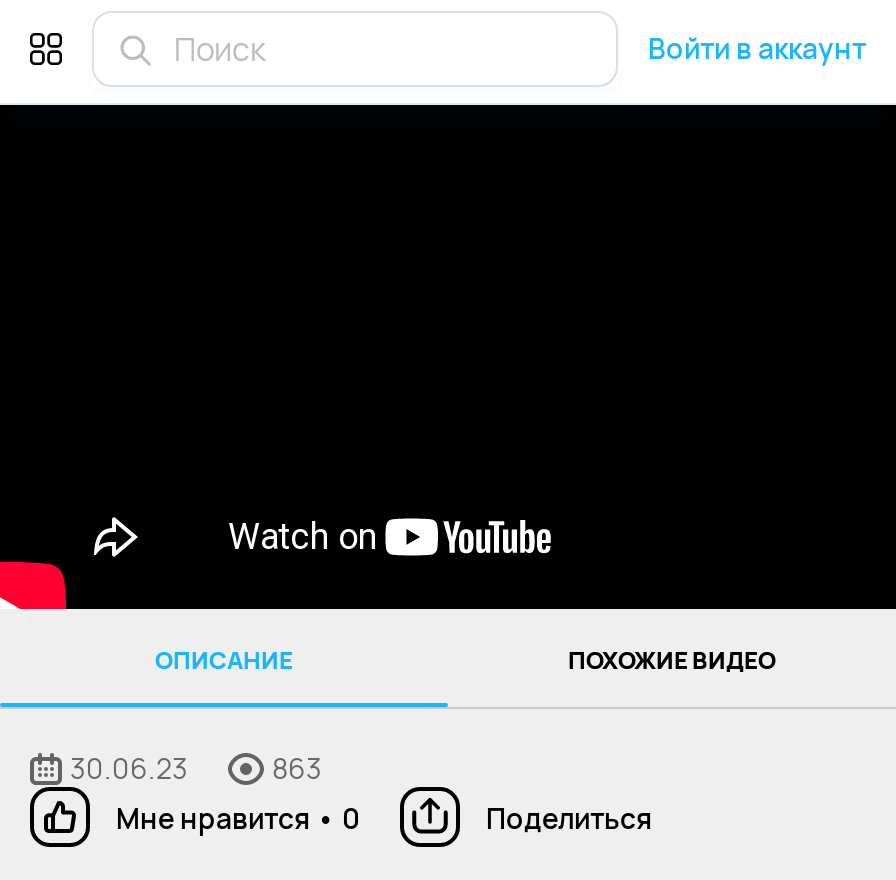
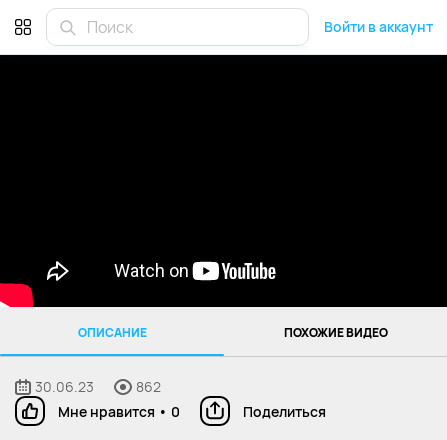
[272,749,322,787] 863 -> [136,377,161,396] 862

